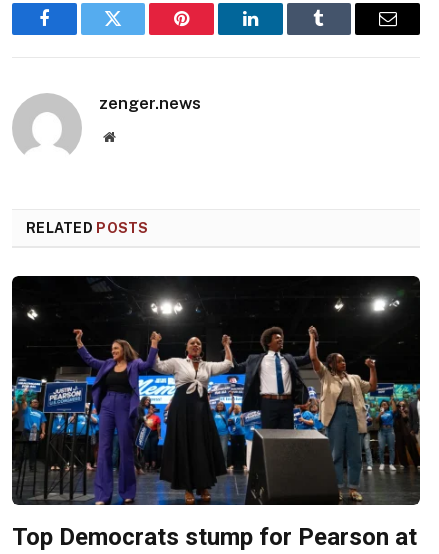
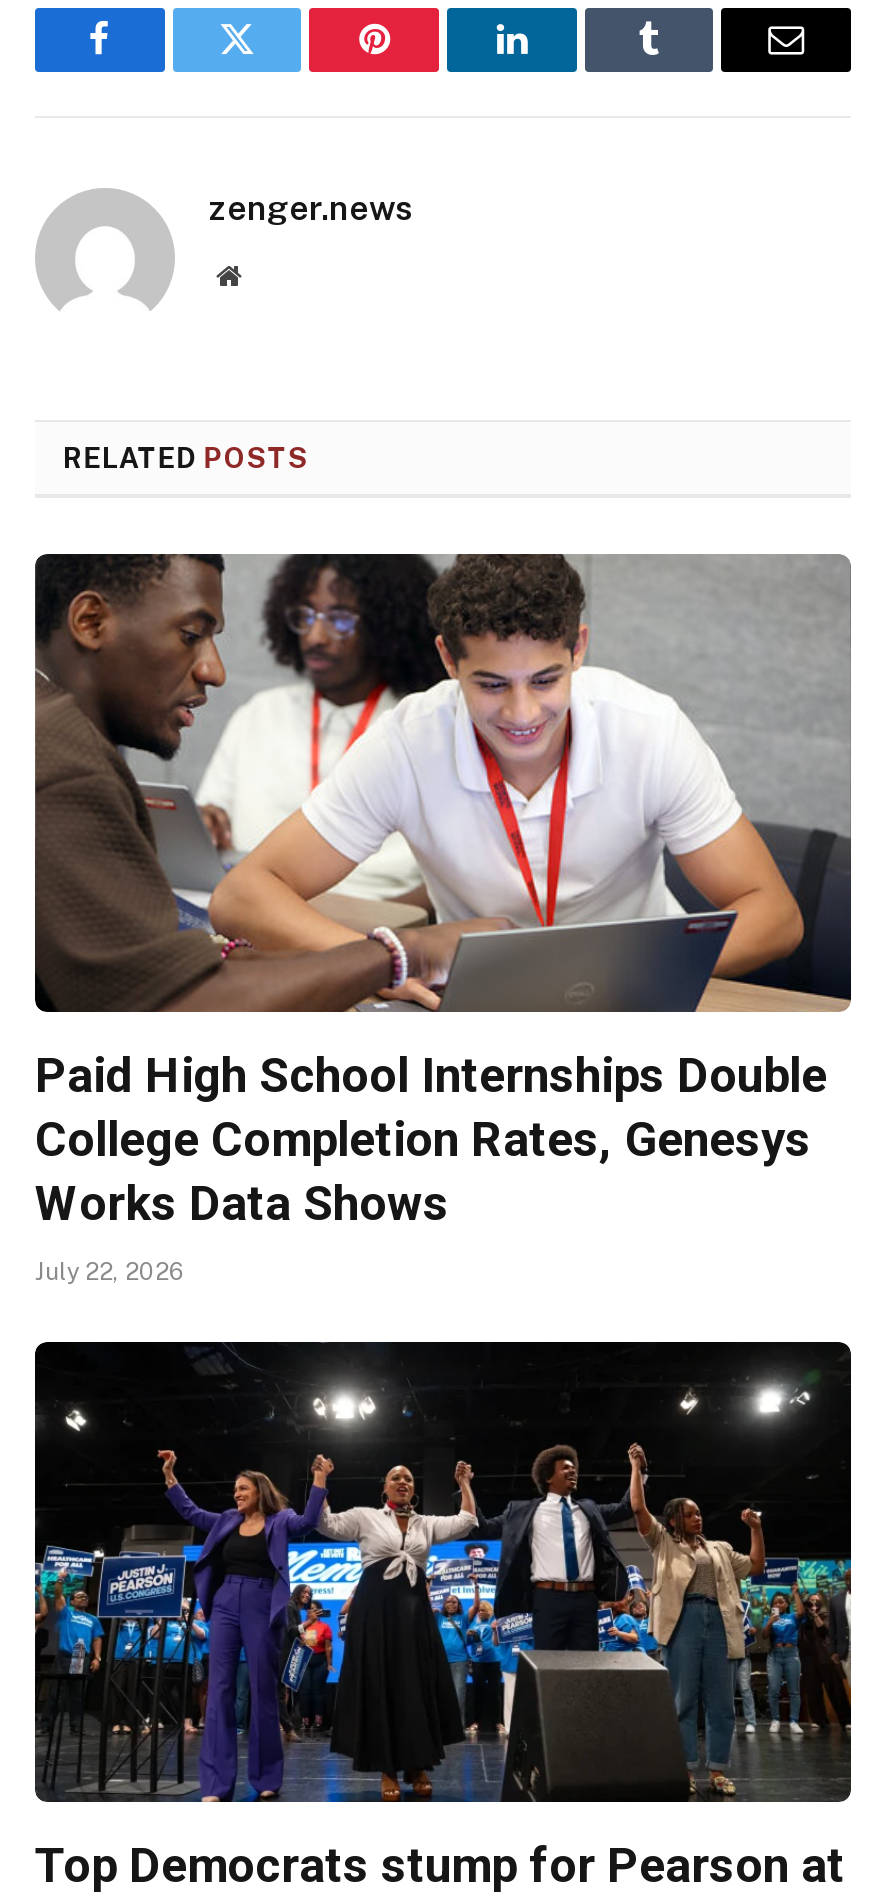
none -> [33,552,851,1287] [image] | Paid High School Internships Double | College Completion Rates, Genesys | Works Data Shows | July 22, 2026

